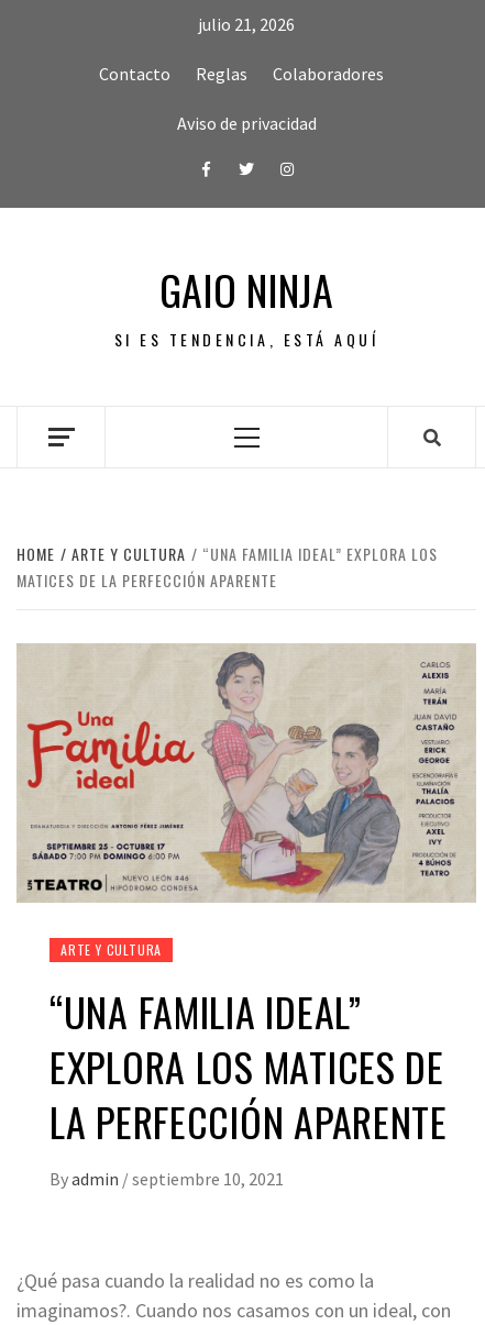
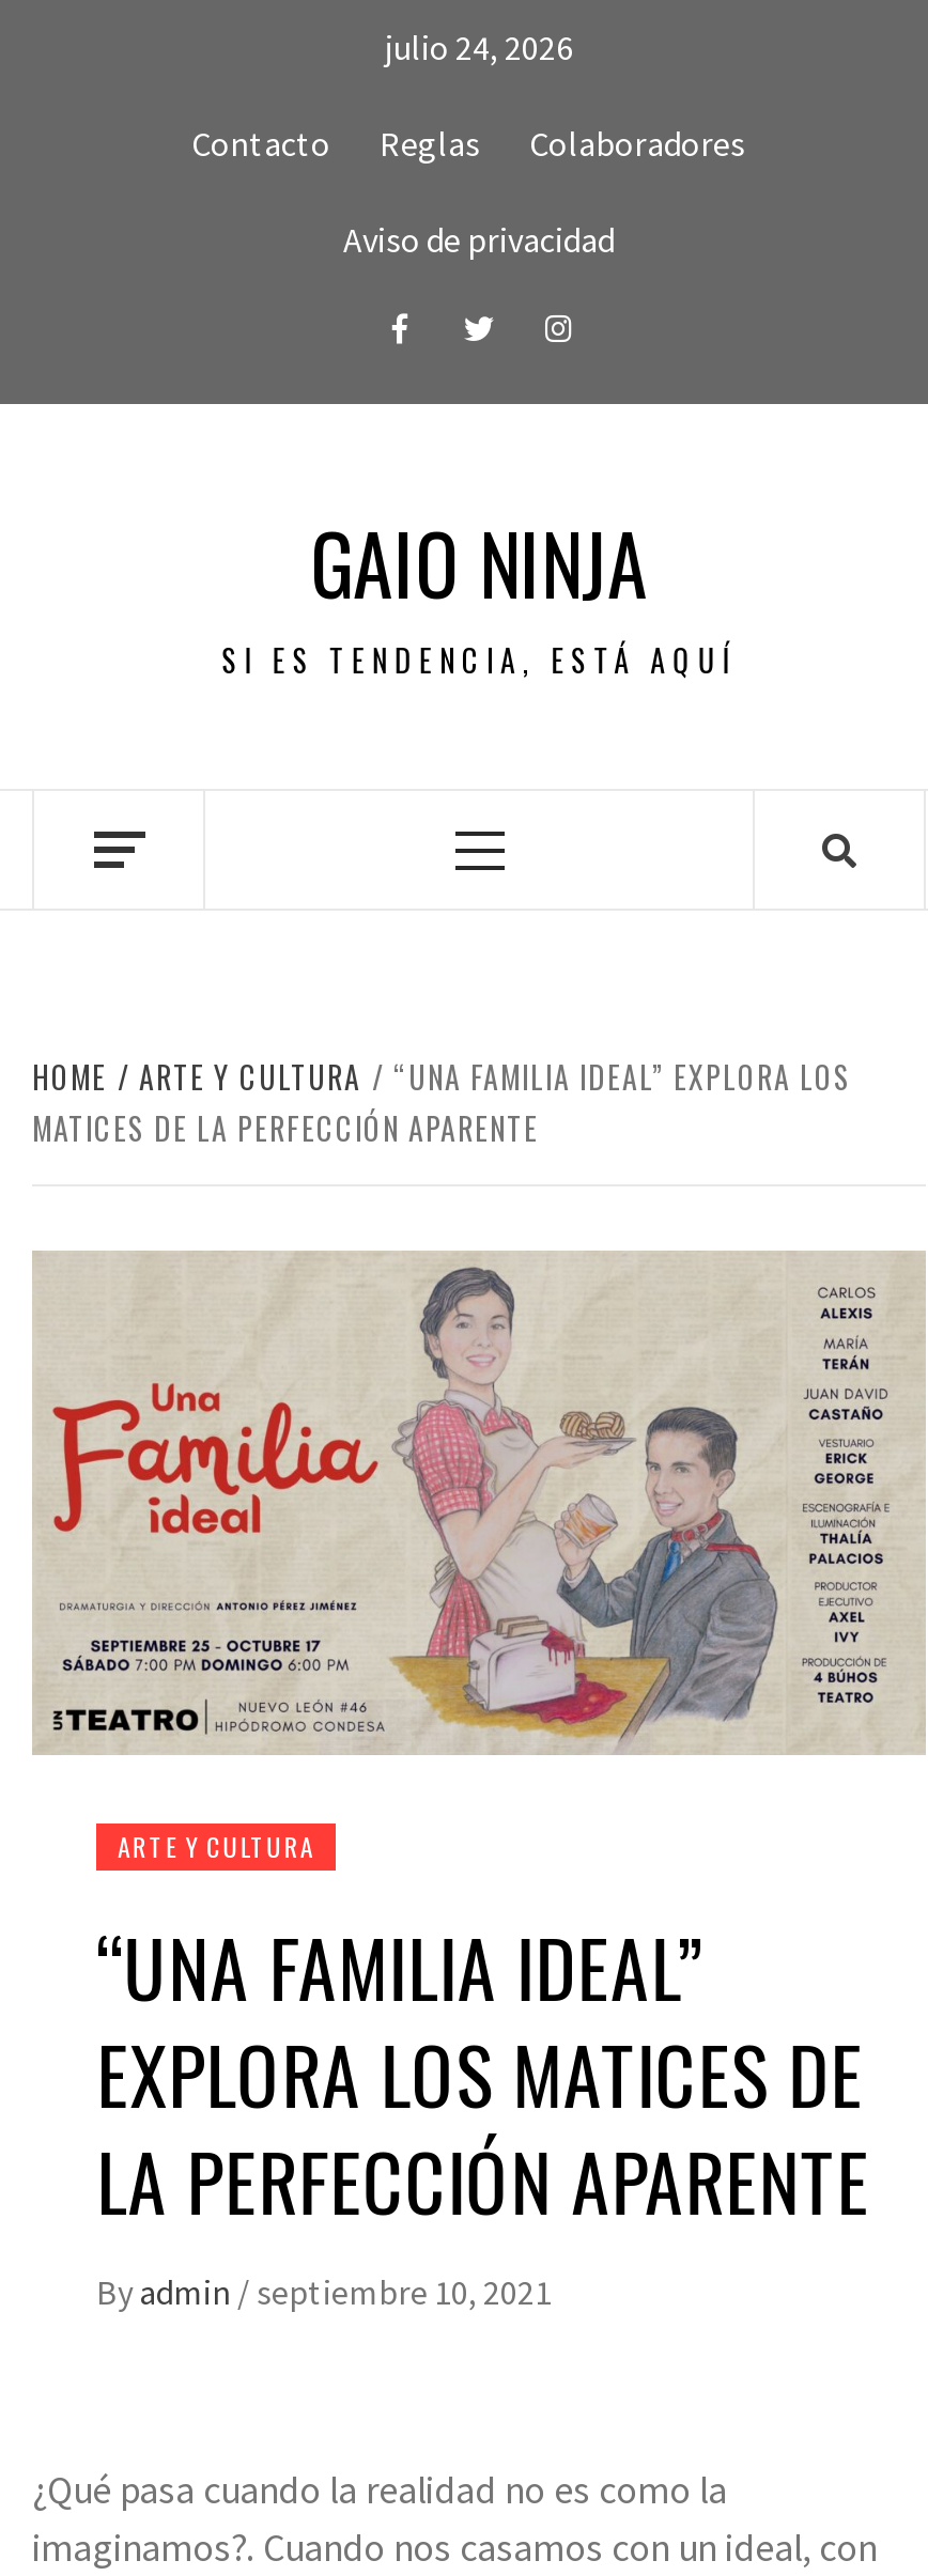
[198,13,295,35] julio 21, 2026 -> [385,26,573,68] julio 24, 2026

